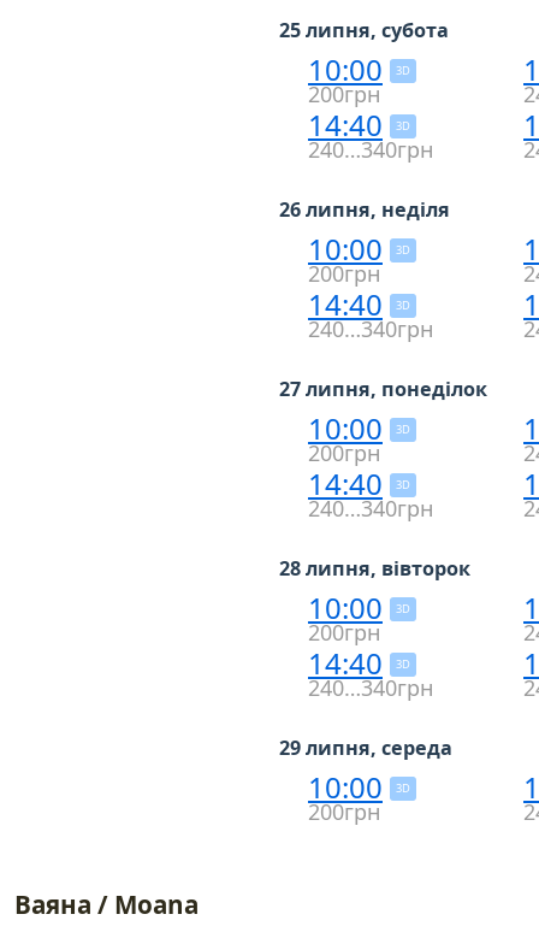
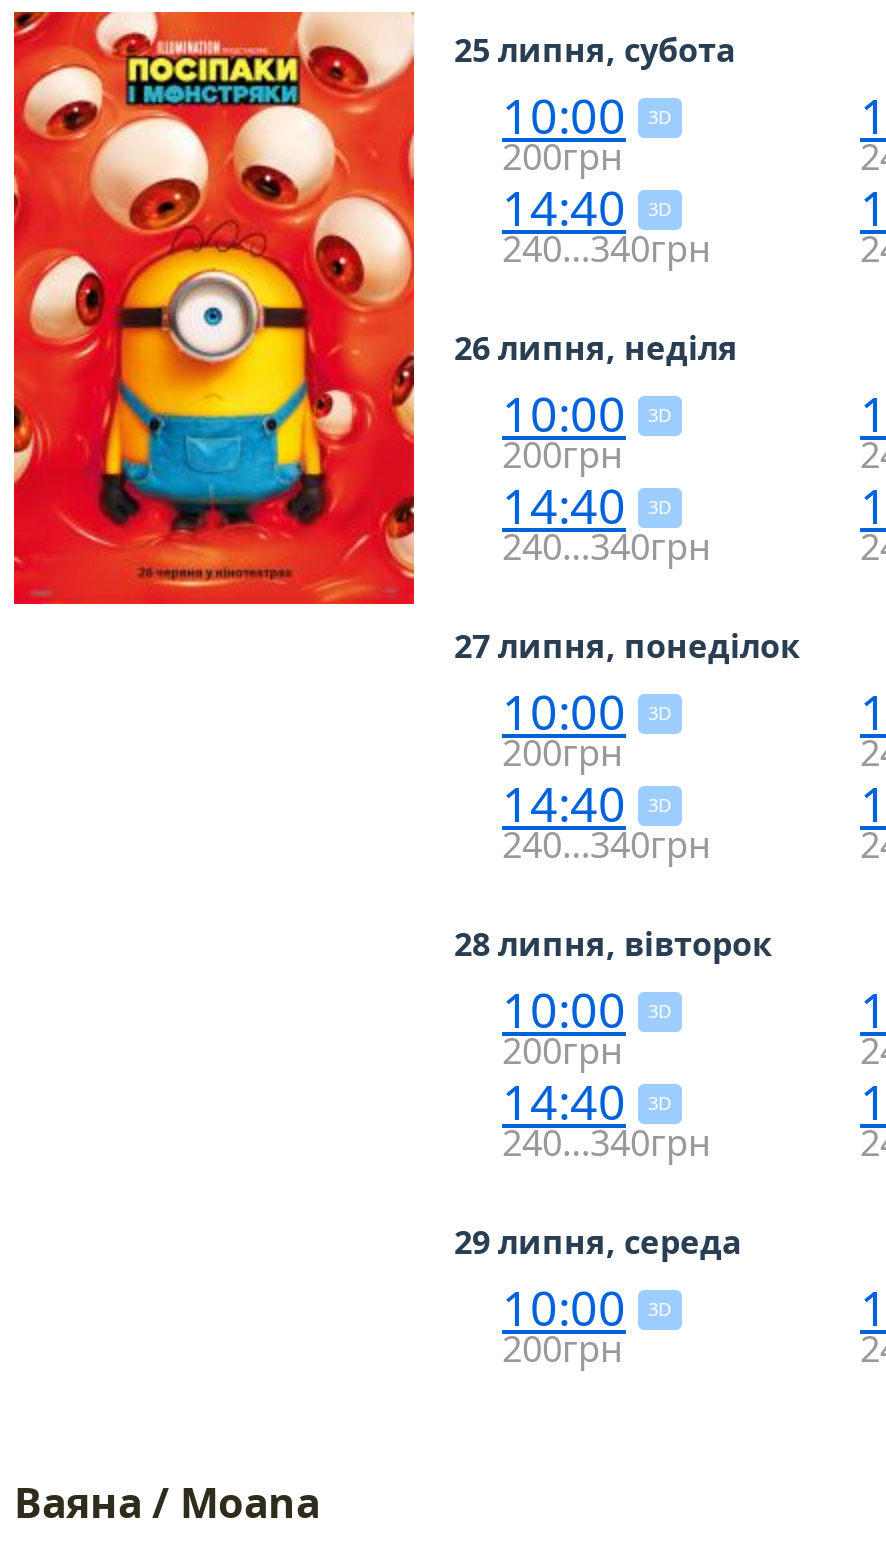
none -> [12,10,416,606] [image]

